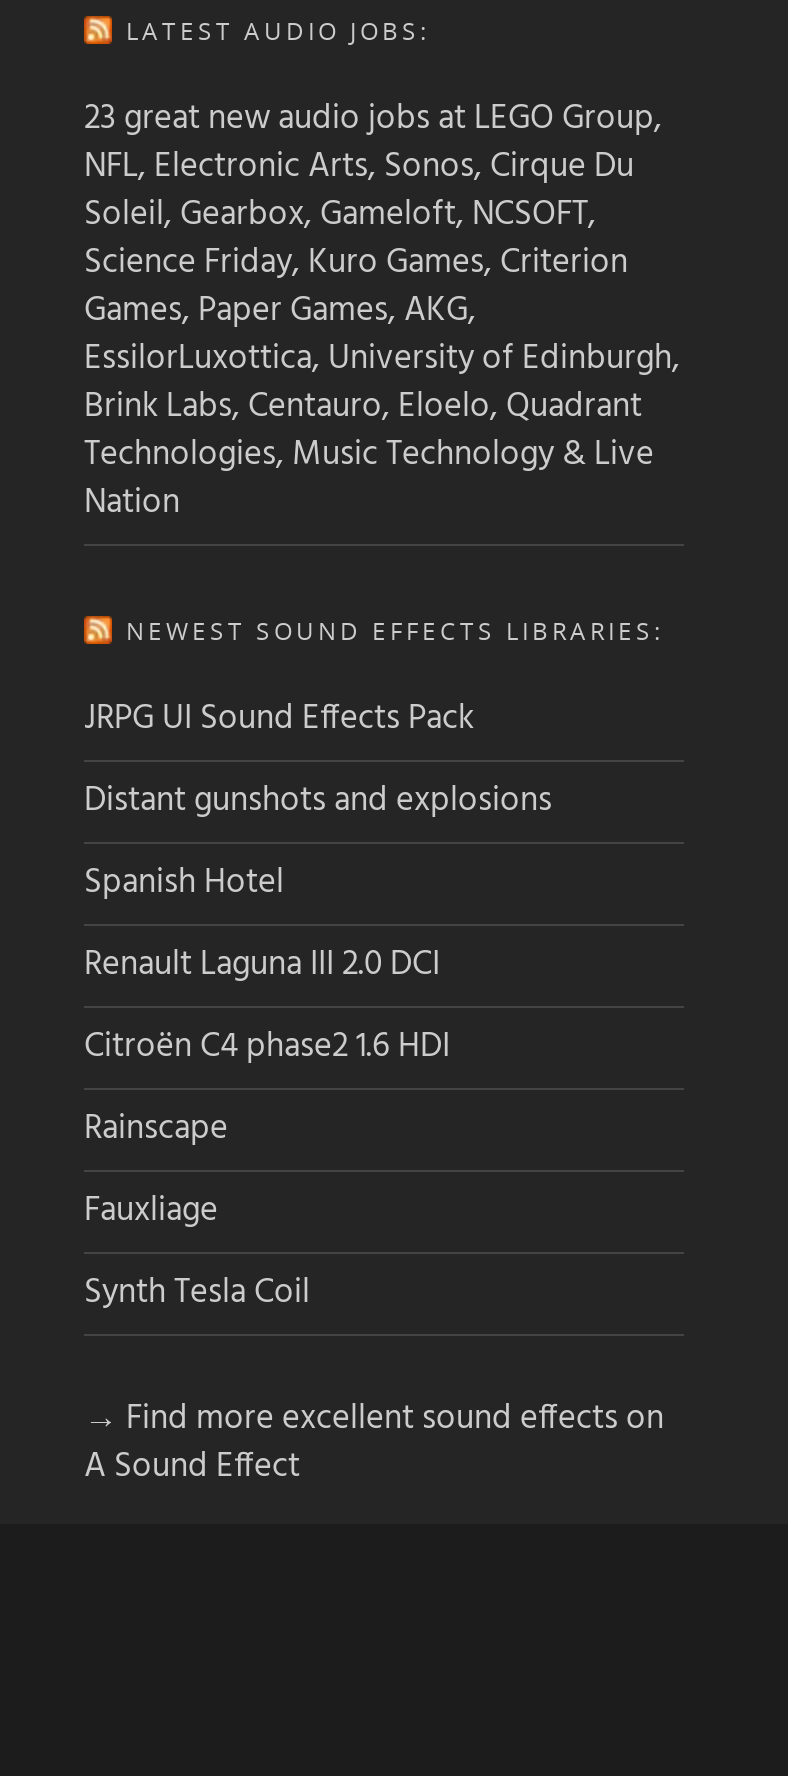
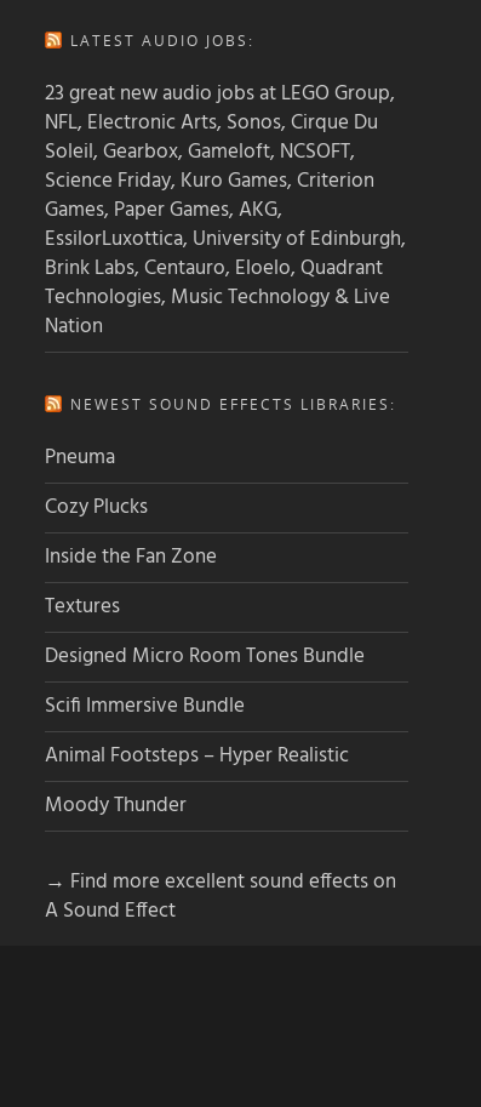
[84,691,474,745] JRPG UI Sound Effects Pack -> [45,441,115,473] Pneuma
[84,773,552,827] Distant gunshots and explosions -> [45,490,148,523] Cozy Plucks
[84,855,284,909] Spanish Hotel -> [45,540,217,573] Inside the Fan Zone
[84,937,440,991] Renault Laguna III 2.0 DCI -> [45,590,120,623] Textures
[84,1019,450,1073] Citroën C4 phase2 1.6 HDI -> [45,640,365,672] Designed Micro Room Tones Bundle
[84,1101,228,1155] Rainscape -> [45,689,245,722] Scifi Immersive Bundle
[84,1183,218,1237] Fauxliage -> [45,739,349,772] Animal Footsteps – Hyper Realistic
[84,1265,310,1319] Synth Tesla Coil -> [45,789,187,821] Moody Thunder

